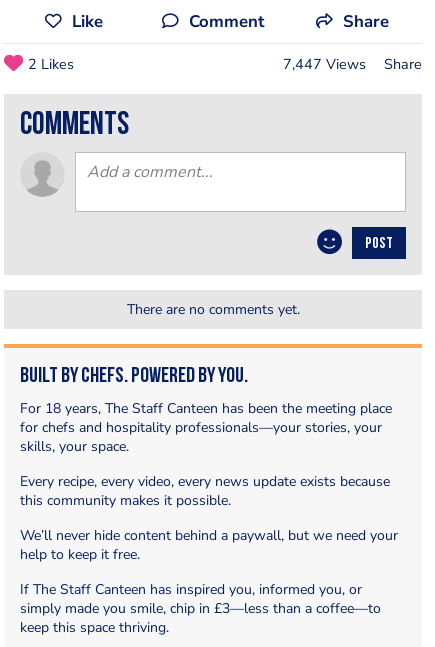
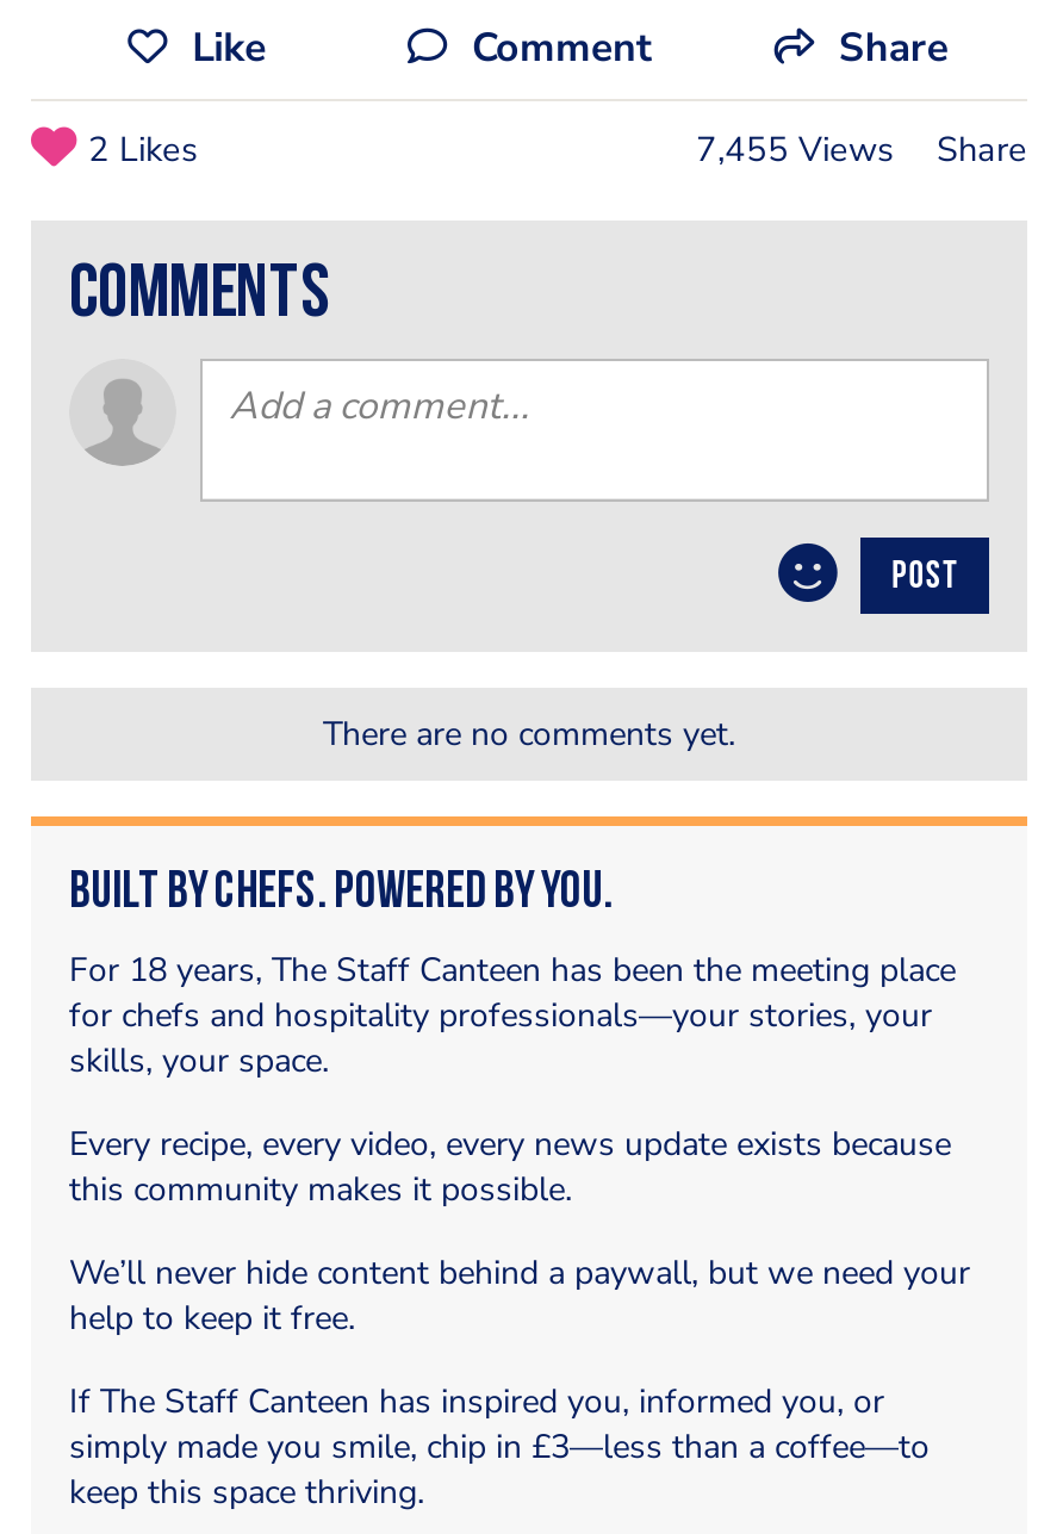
[283,54,422,74] 7,447 Views Share -> [696,124,1027,172] 7,455 Views Share

